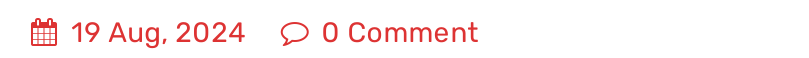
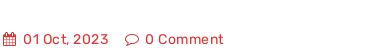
[64,16,247,50] 19 Aug, 2024 -> [20,31,108,48] 01 Oct, 2023

